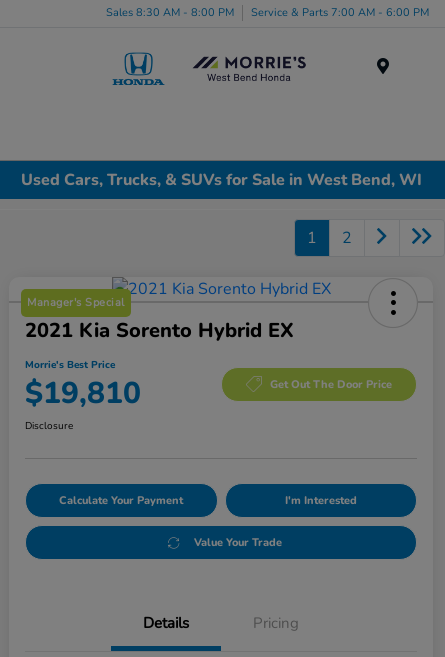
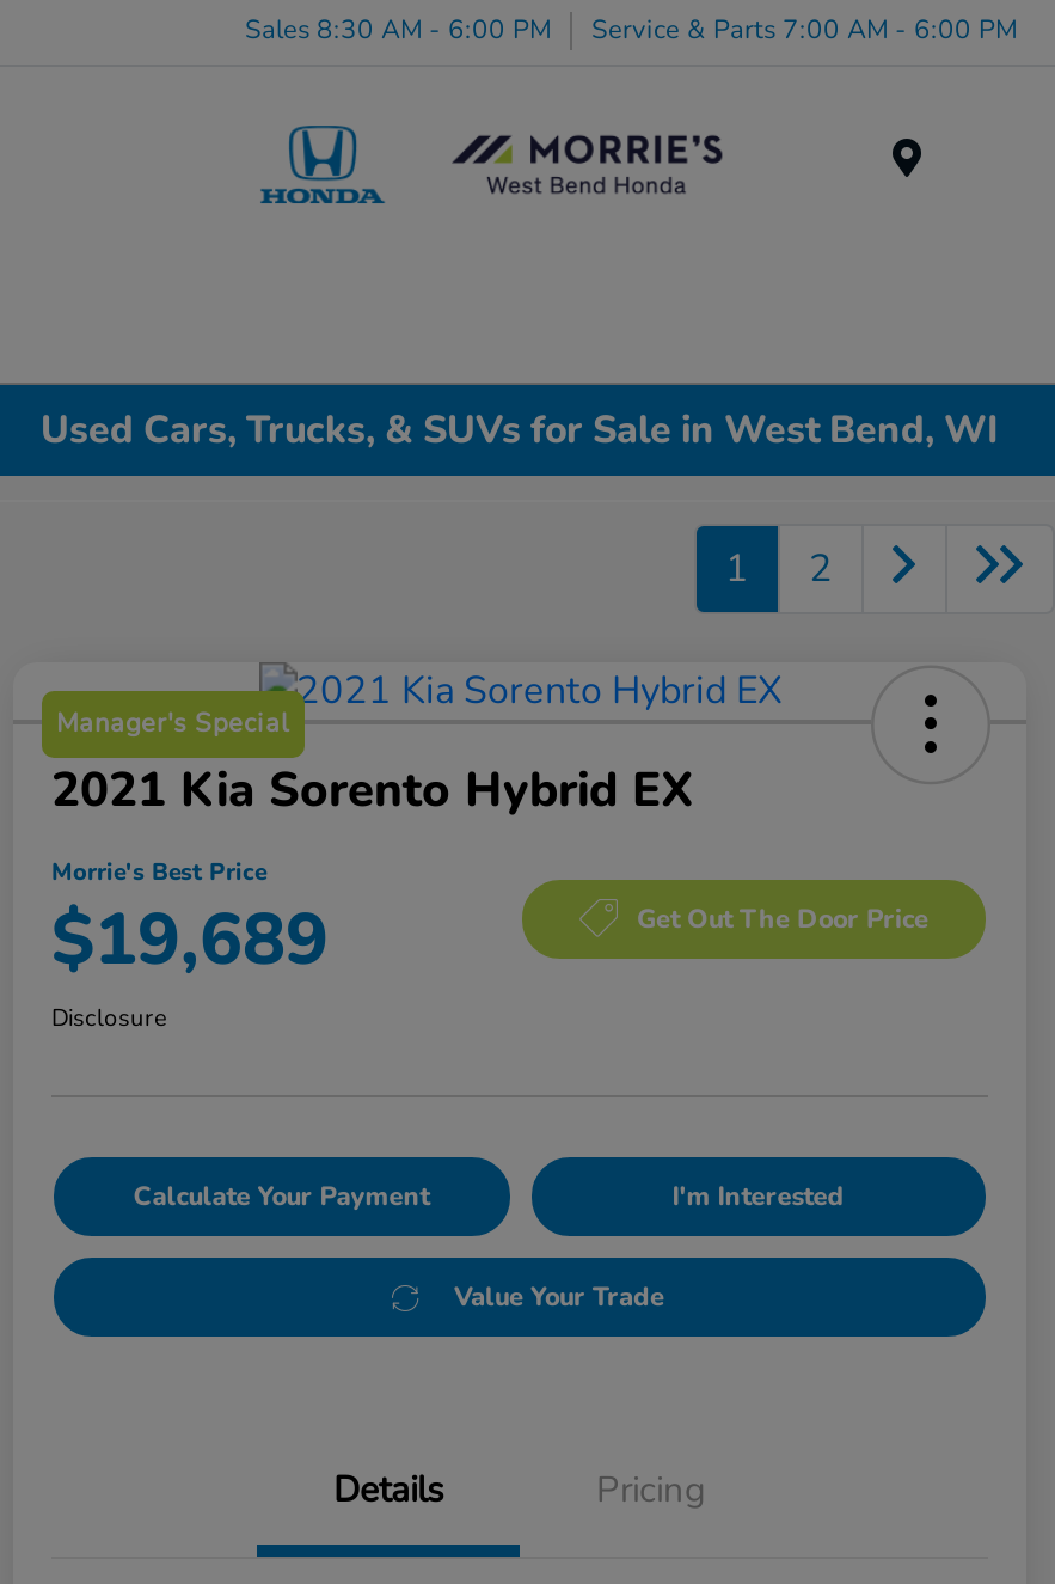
[106,4,429,19] Sales 8:30 AM - 8:00 PM Service & Parts 7:00 AM - 6:00 PM -> [245,11,1017,47] Sales 8:30 AM - 6:00 PM Service & Parts 7:00 AM - 6:00 PM
[25,373,141,414] $19,810 -> [51,892,329,990] $19,689

